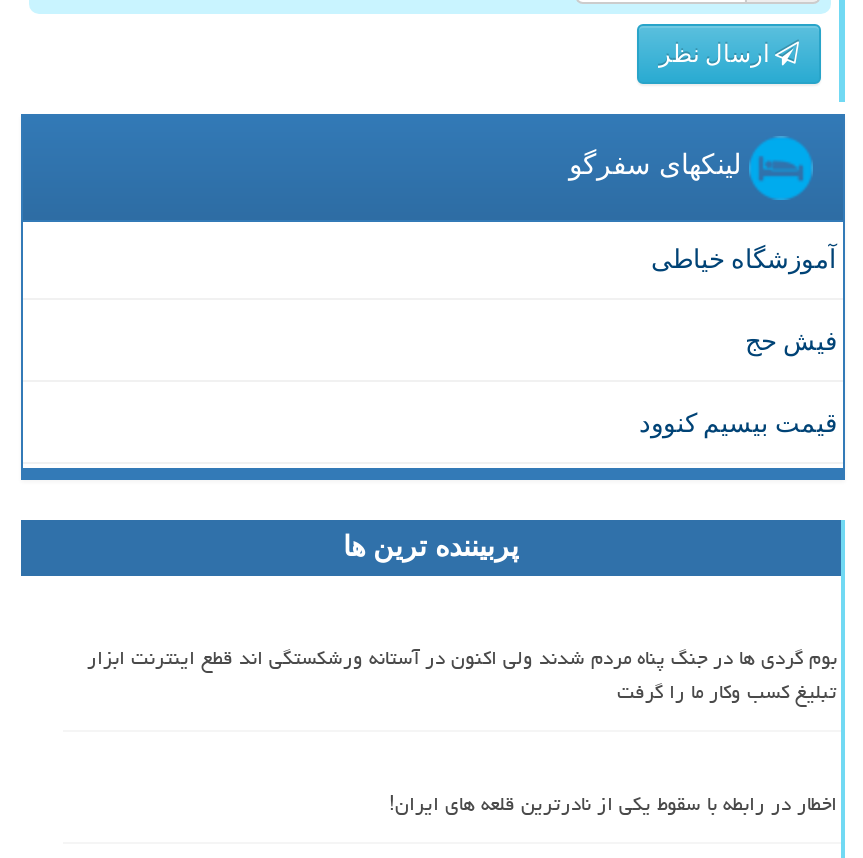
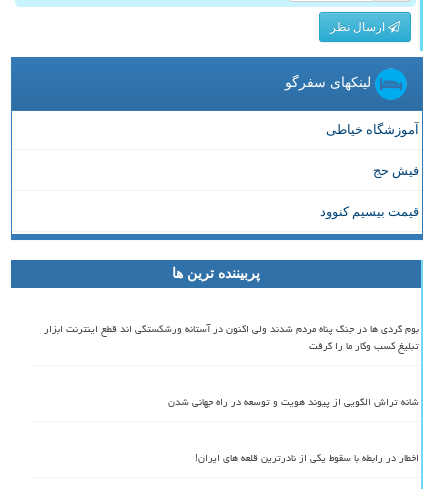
none -> [168,392,419,412] شانه تراش الگویی از پیوند هویت و توسعه در راه جهانی شدن

